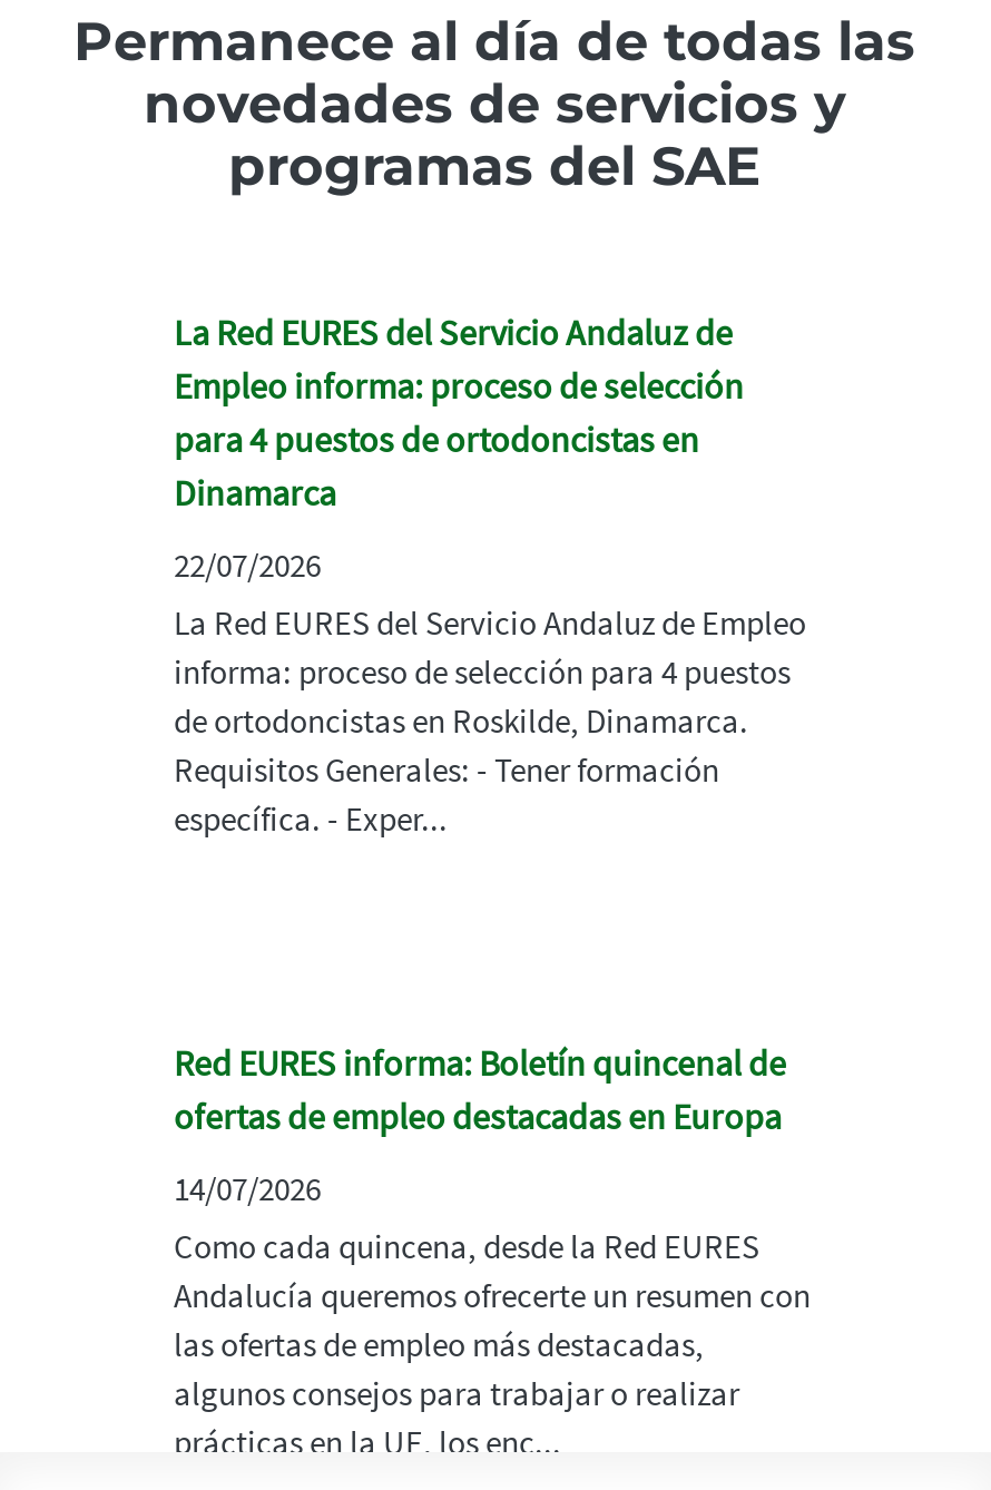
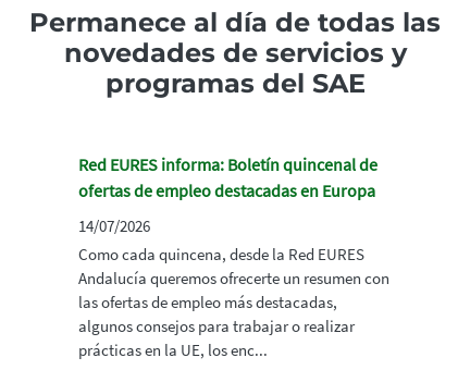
[174,310,806,840] La Red EURES del Servicio Andaluz de | Empleo informa: proceso de selección | para 4 puestos de ortodoncistas en | Dinamarca | 22/07/2026 | La Red EURES del Servicio Andaluz de Empleo | informa: proceso de selección para 4 puestos | de ortodoncistas en Roskilde, Dinamarca. | Requisitos Generales: - Tener formación | específica. - Exper... -> none

